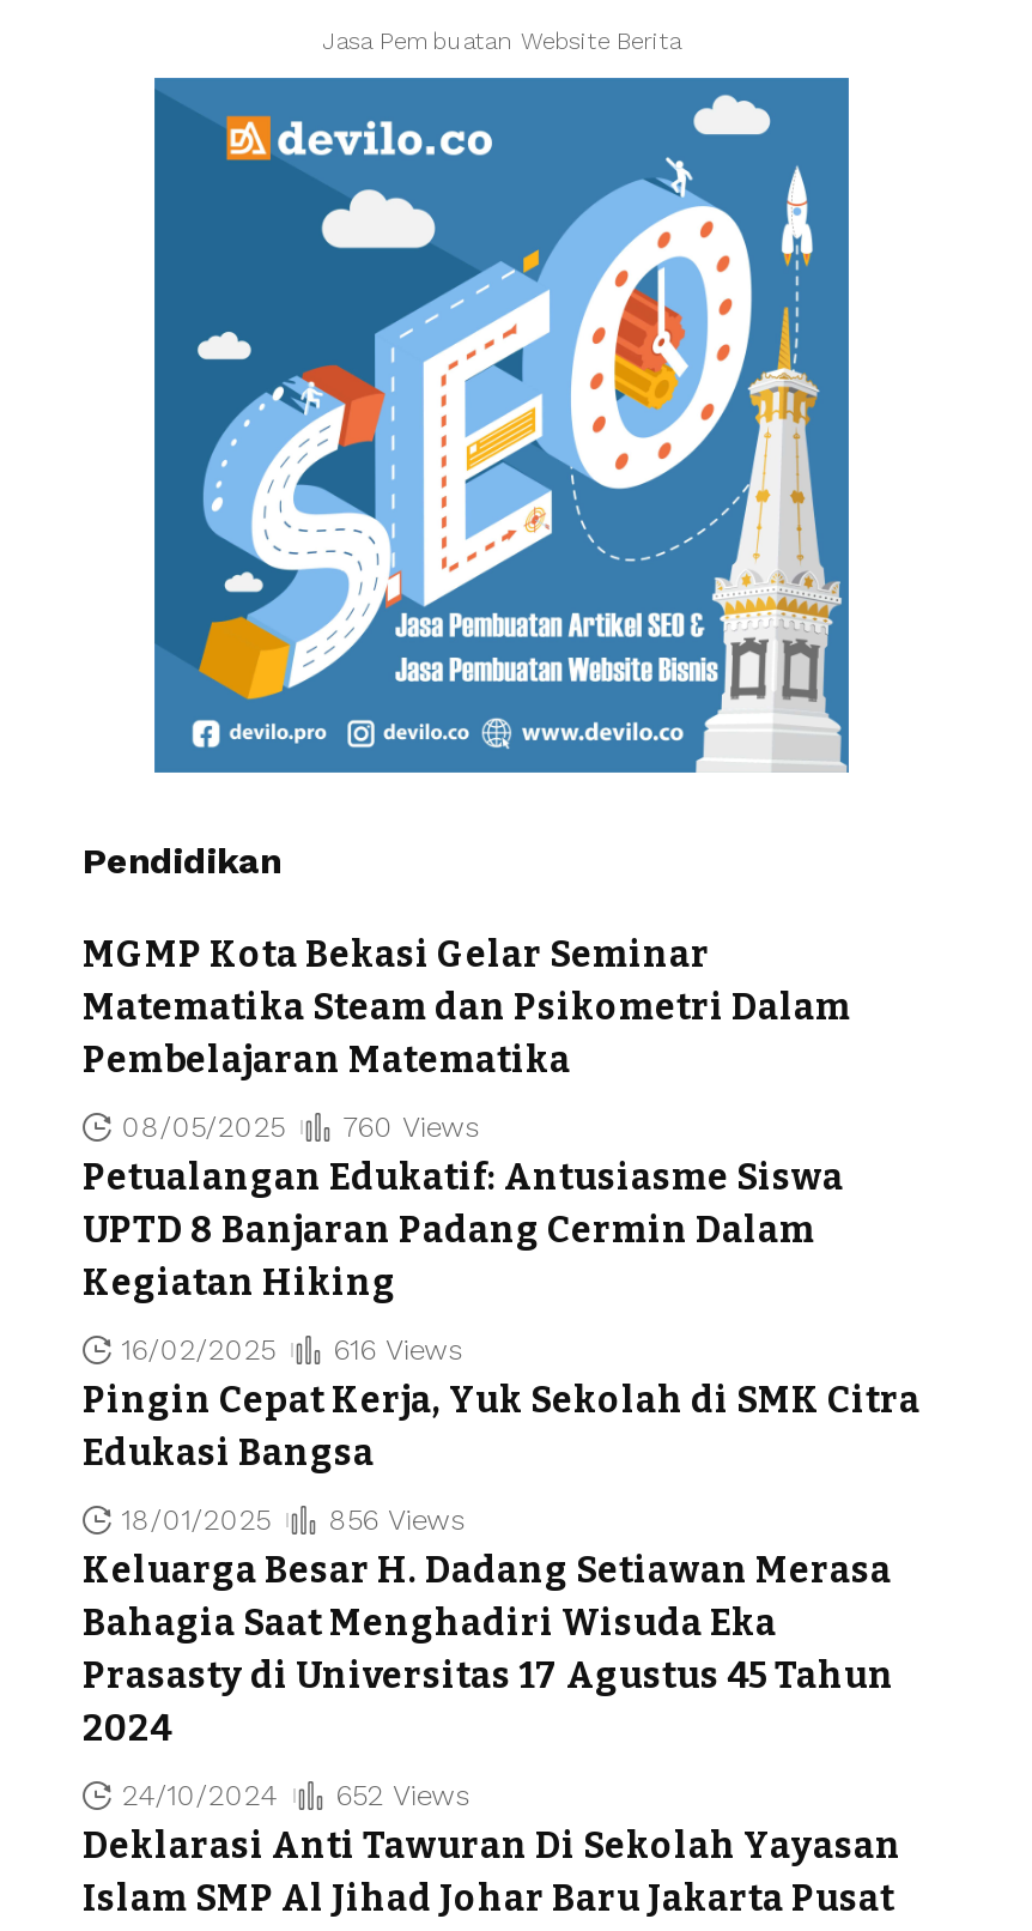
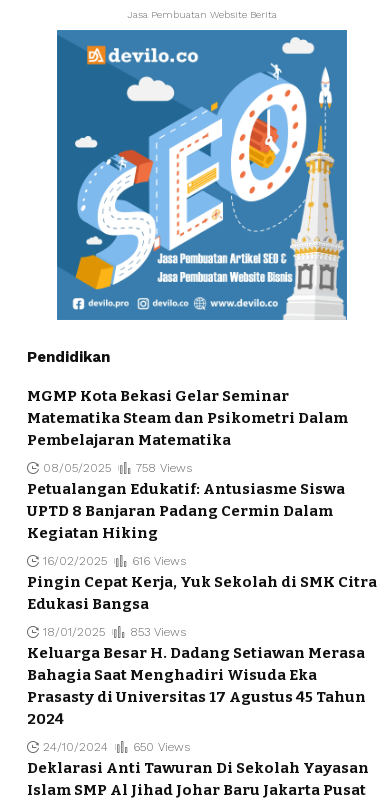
[121,1111,479,1144] 08/05/2025 760 Views -> [43,461,192,475] 08/05/2025 758 Views
[121,1504,465,1537] 18/01/2025 856 Views -> [43,625,186,639] 18/01/2025 853 Views
[121,1779,470,1813] 24/10/2024 652 Views -> [43,740,190,754] 24/10/2024 650 Views

